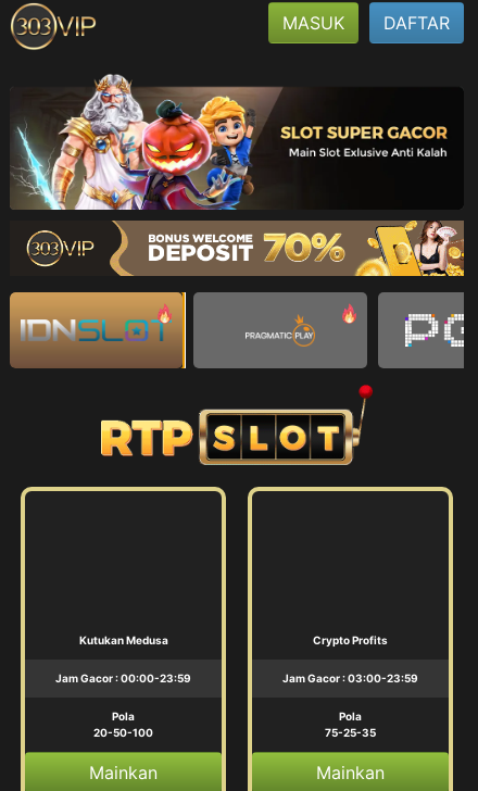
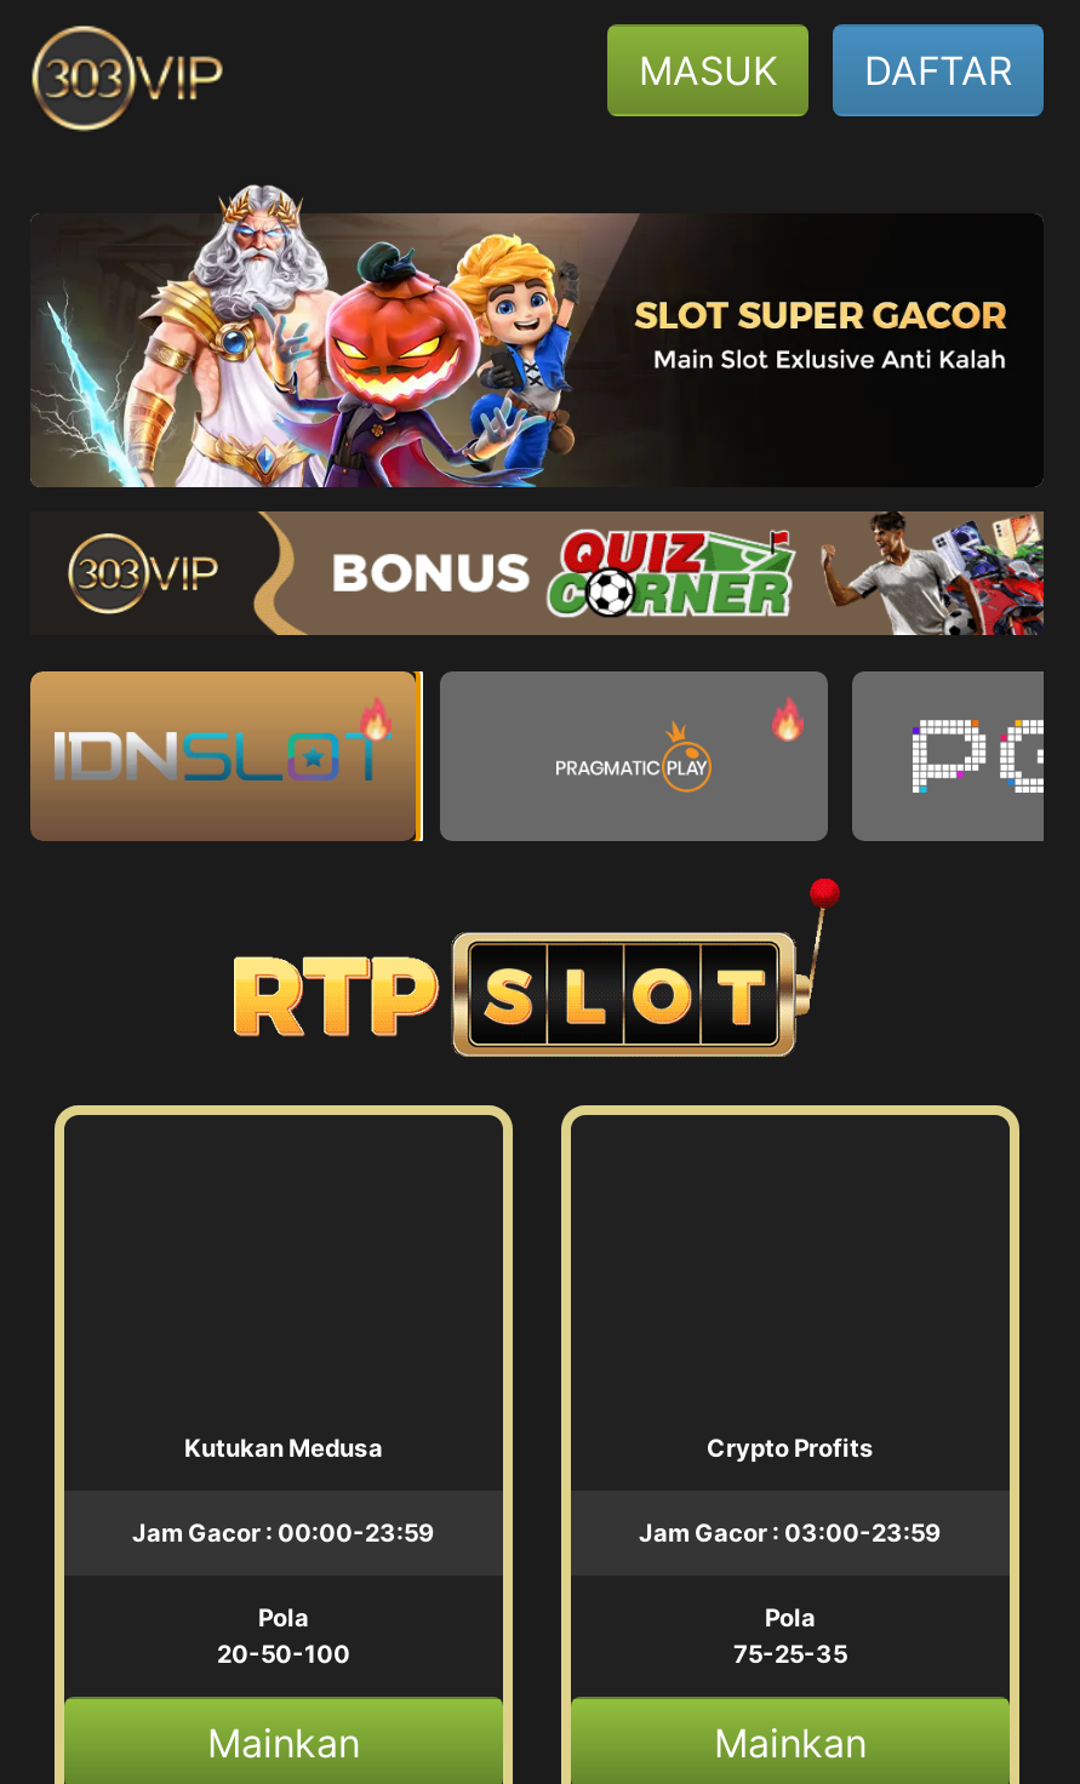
[146,221,465,277] [image] -> [331,511,1046,637] [image]

